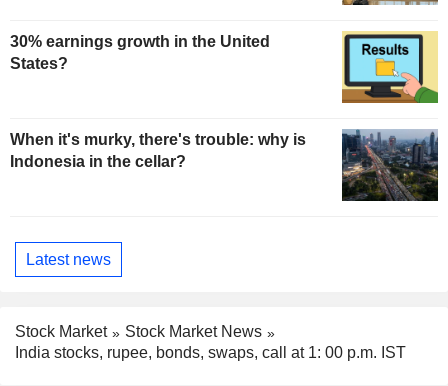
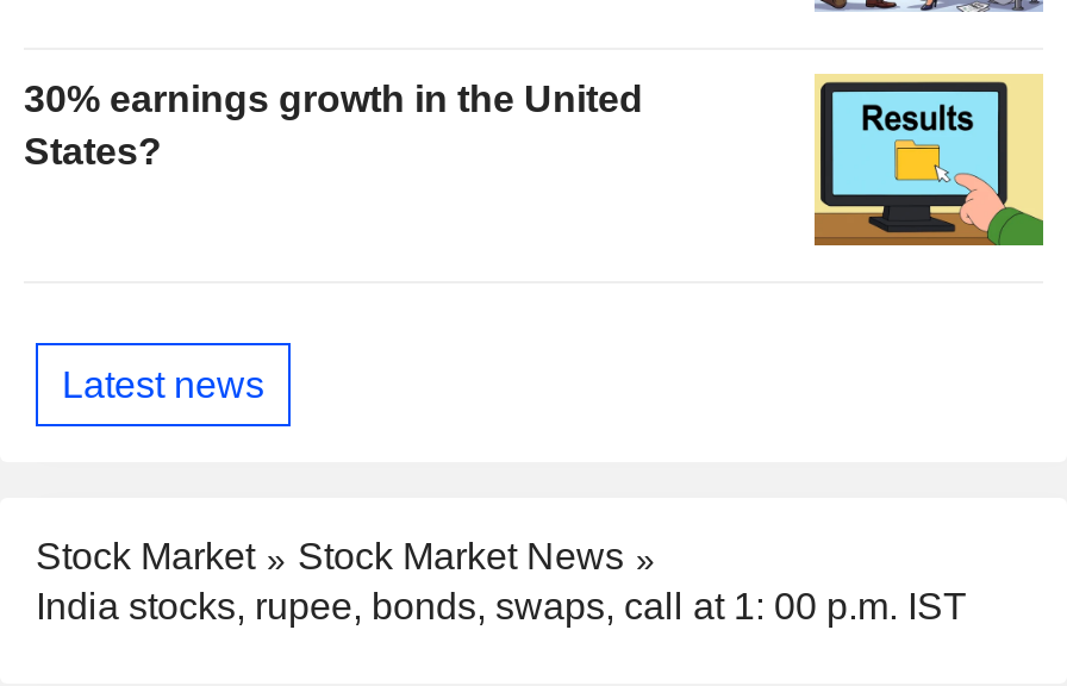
[10,128,439,202] [image] | When it's murky, there's trouble: why is | Indonesia in the cellar? -> none

